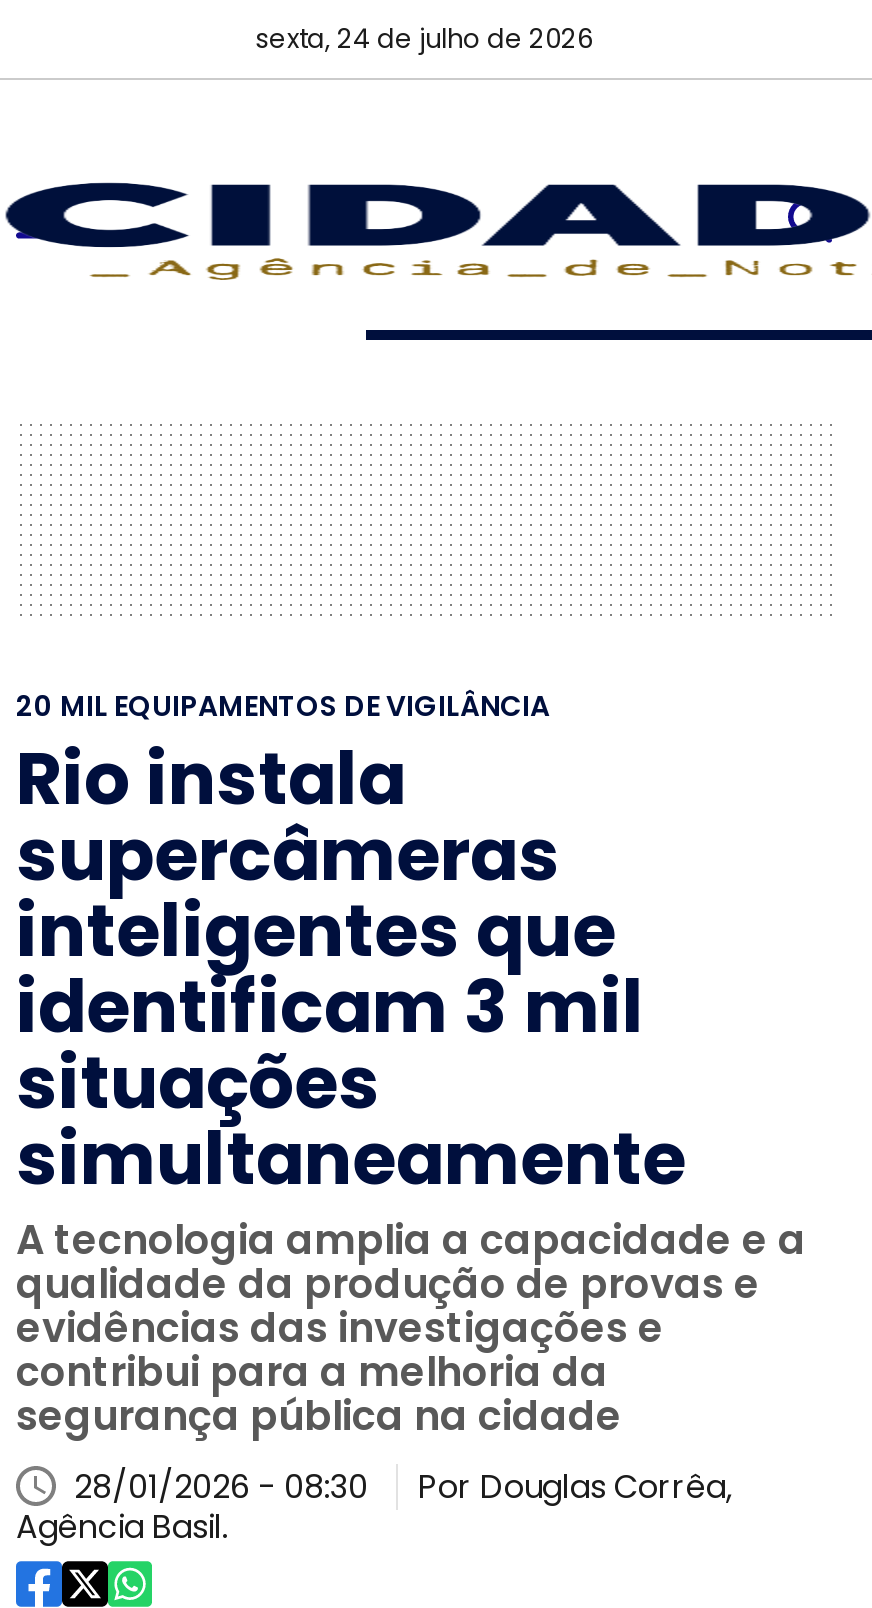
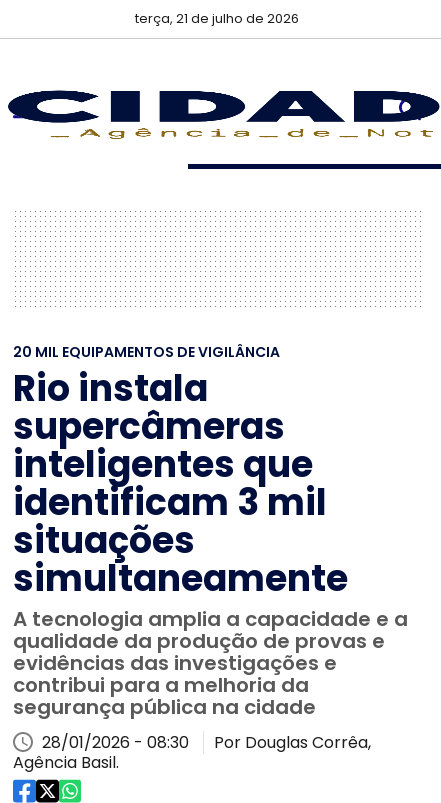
[255,20,593,58] sexta, 24 de julho de 2026 -> [135,9,299,28] terça, 21 de julho de 2026

